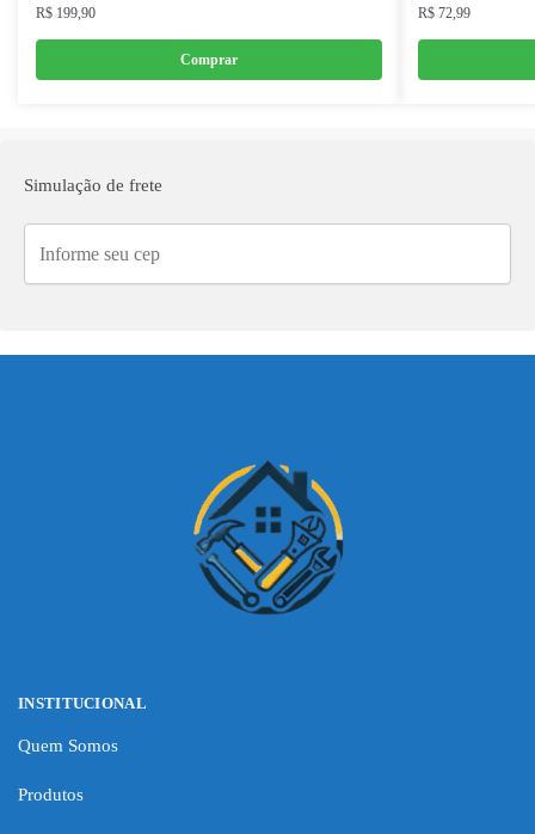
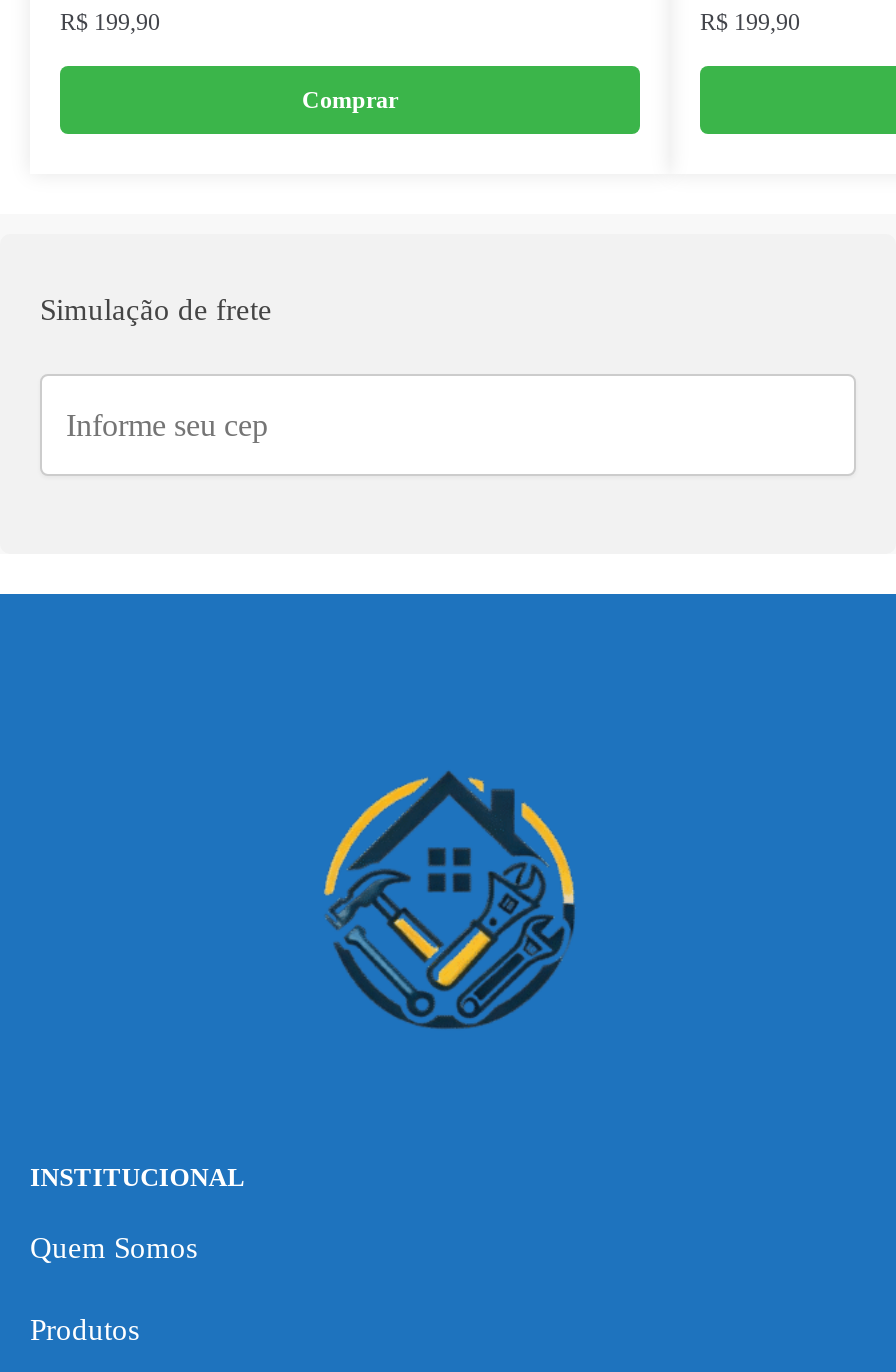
[418,5,471,22] R$72,99 -> [700,9,800,37] R$199,90

